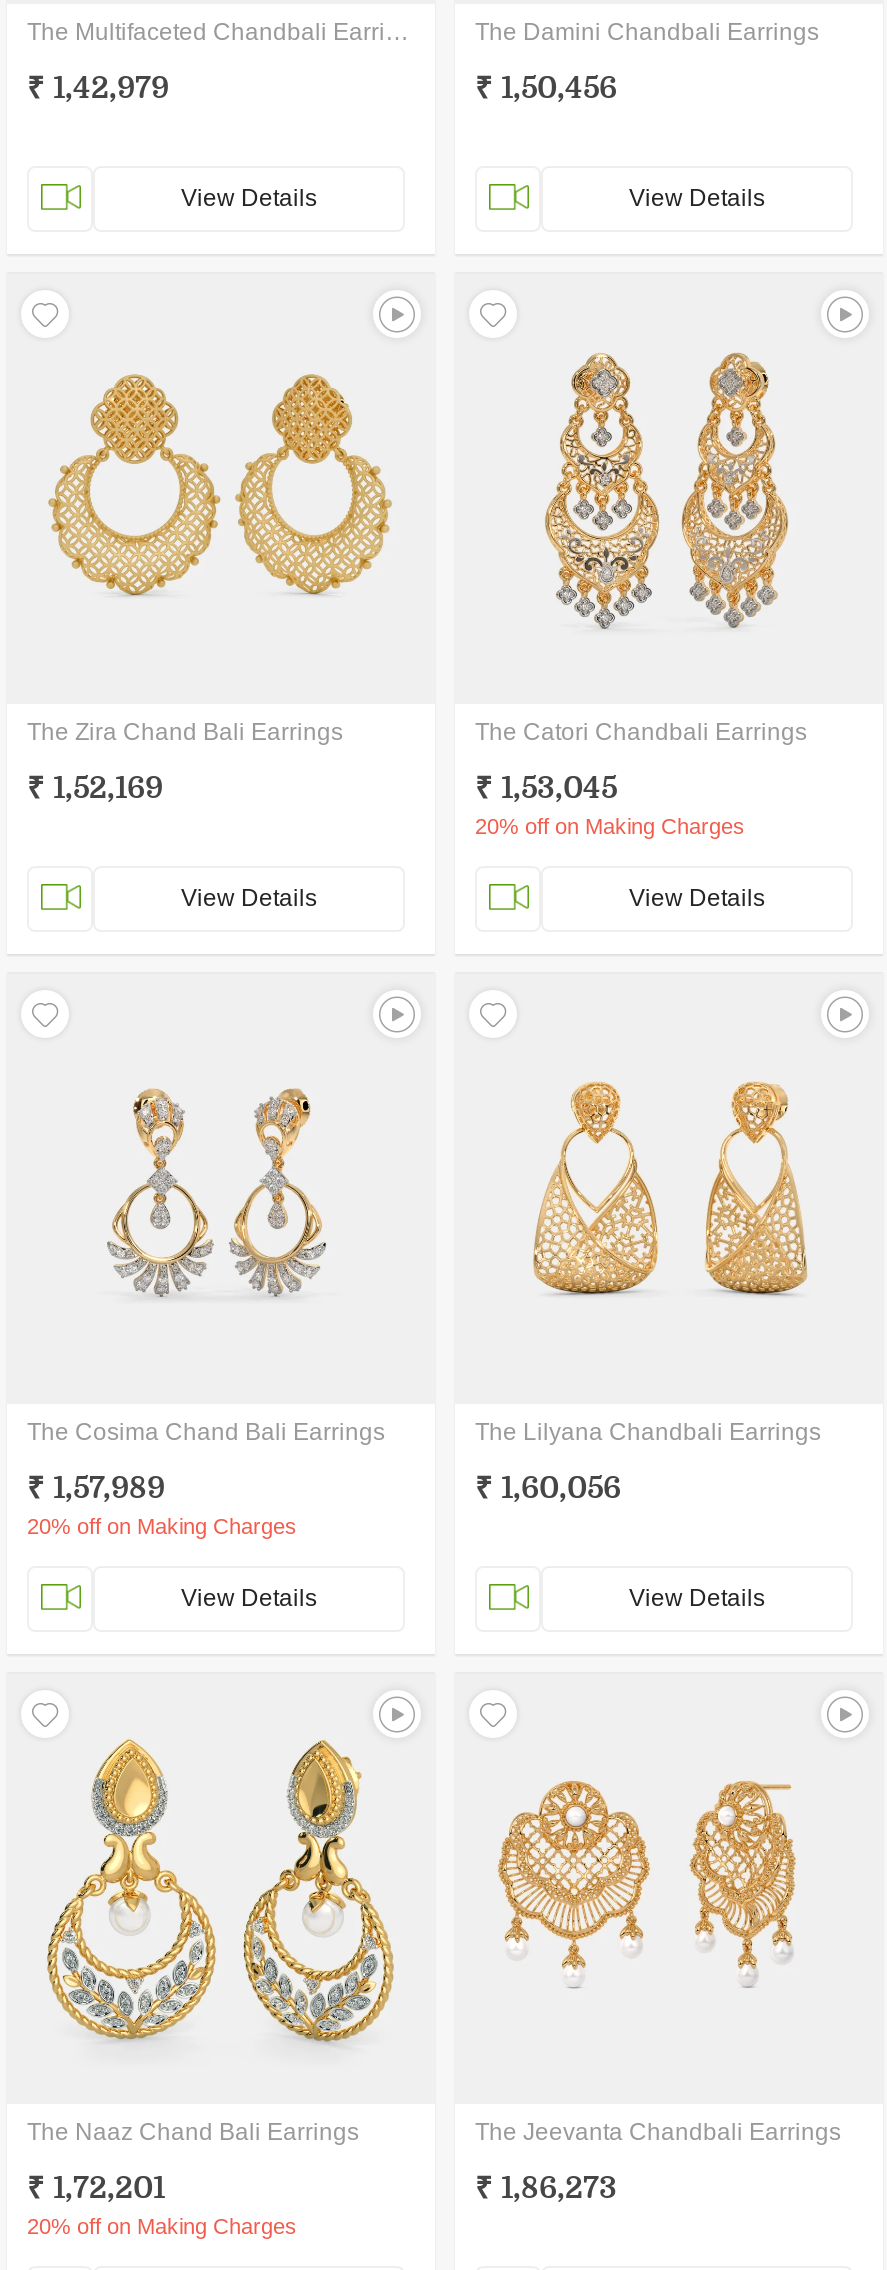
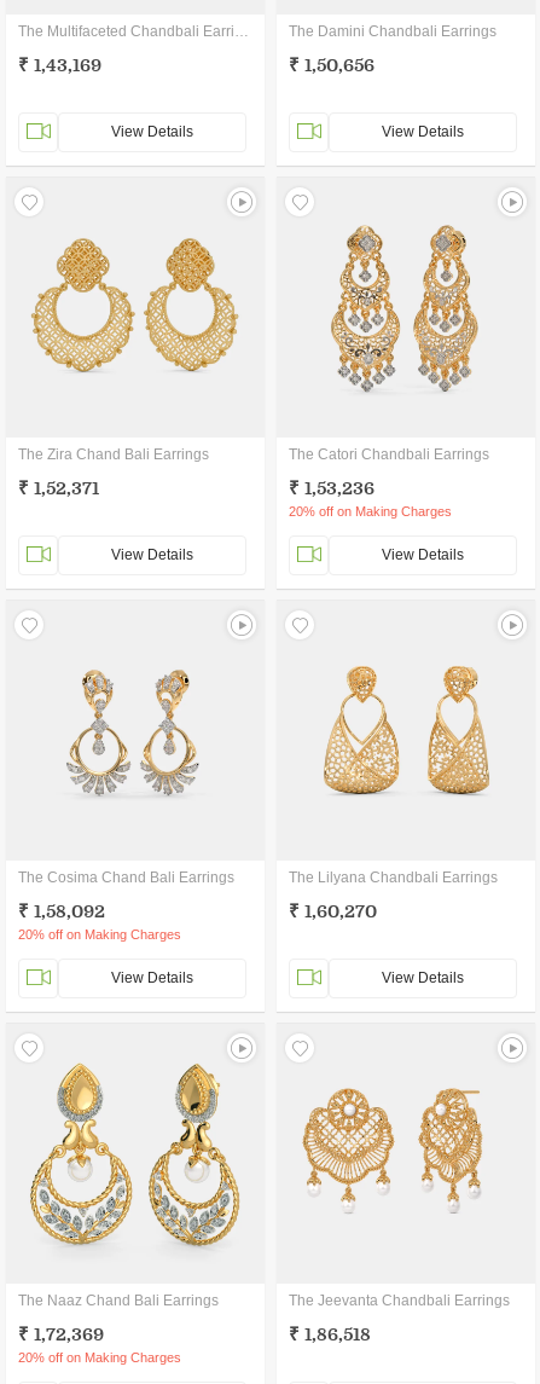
[27,70,169,106] ₹ 1,42,979 -> [18,54,101,76] ₹ 1,43,169
[475,70,617,106] ₹ 1,50,456 -> [289,54,374,76] ₹ 1,50,656
[27,770,163,806] ₹ 1,52,169 -> [18,477,99,499] ₹ 1,52,371
[475,770,617,806] ₹ 1,53,045 -> [289,477,374,499] ₹ 1,53,236
[27,1470,165,1506] ₹ 1,57,989 -> [18,901,105,922] ₹ 1,58,092
[475,1470,621,1506] ₹ 1,60,056 -> [289,901,377,922] ₹ 1,60,270
[27,2170,165,2206] ₹ 1,72,201 -> [18,1324,104,1345] ₹ 1,72,369
[475,2170,617,2206] ₹ 1,86,273 -> [289,1324,371,1345] ₹ 1,86,518

